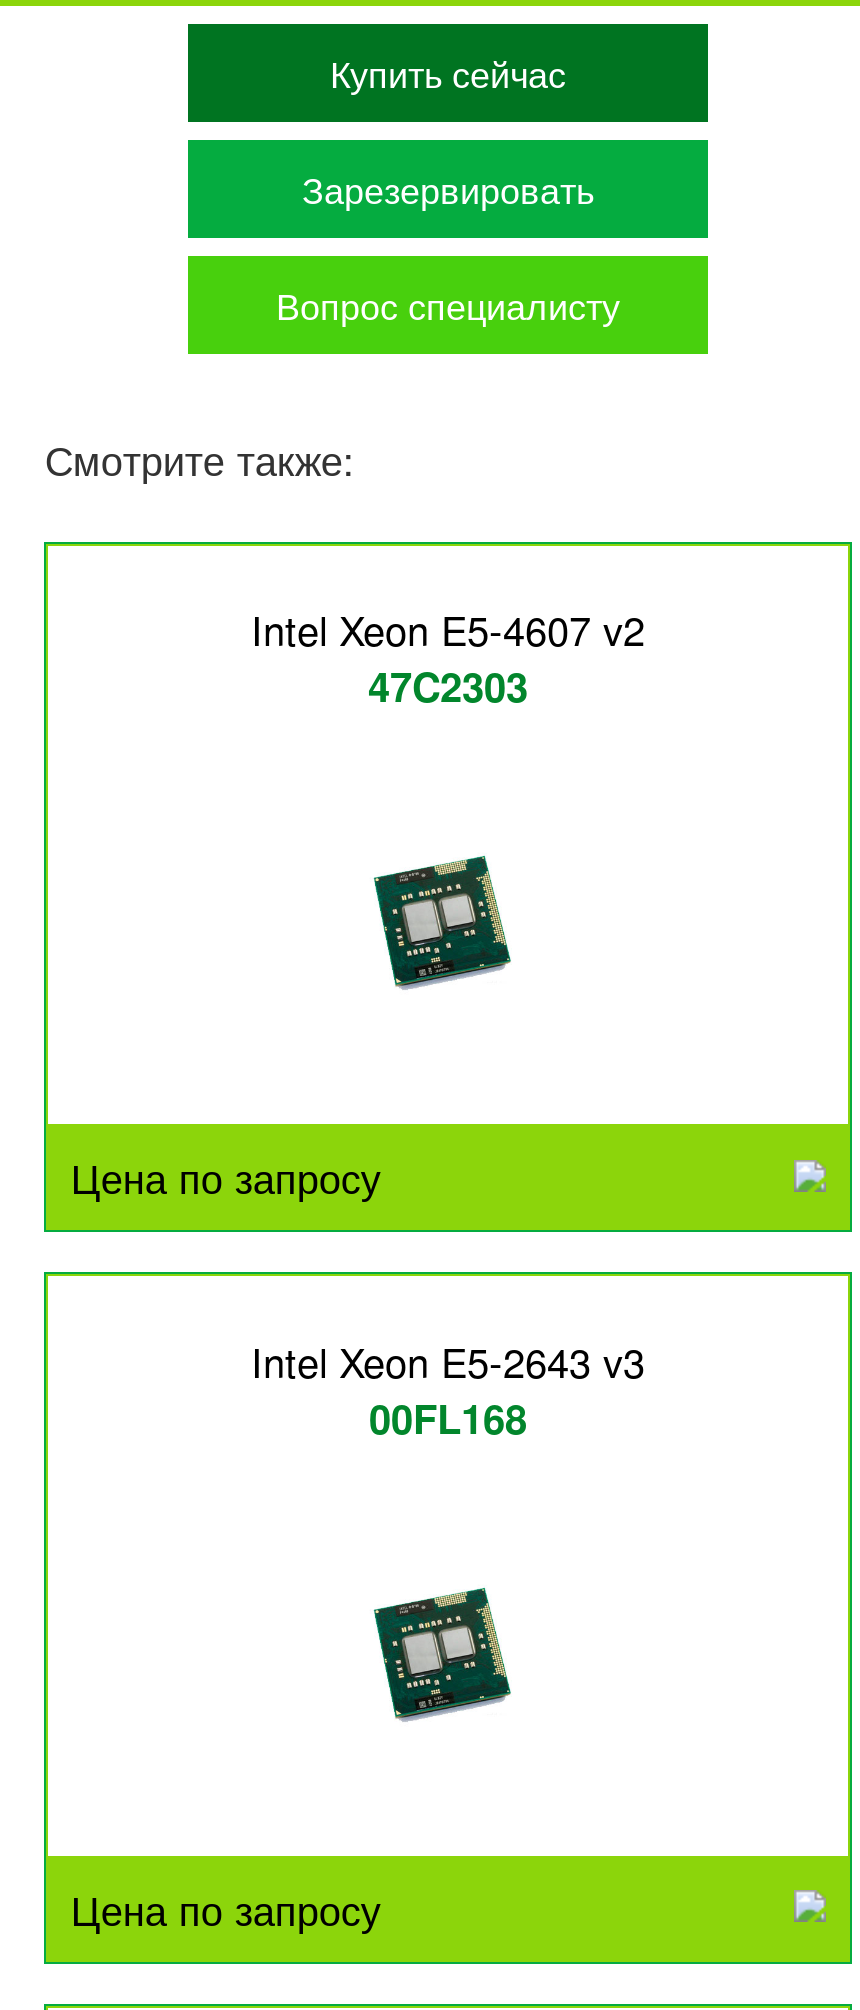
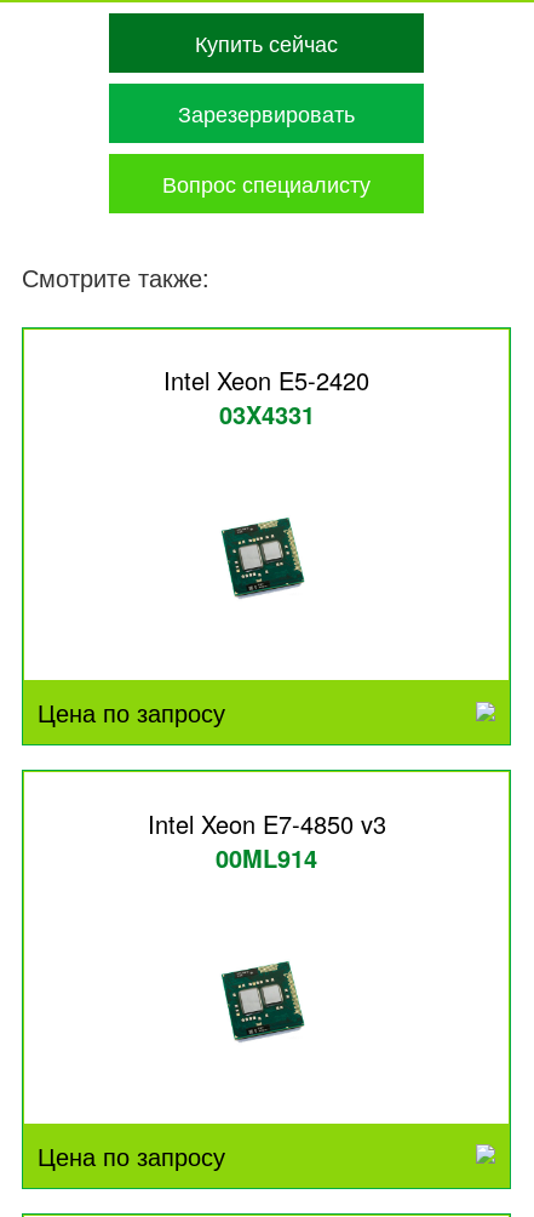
[251,600,645,714] Intel Xeon E5-4607 v2 | 47C2303 -> [163,363,369,432] Intel Xeon E5-2420 | 03X4331
[251,1331,645,1445] Intel Xeon E5-2643 v3 | 00FL168 -> [147,806,386,875] Intel Xeon E7-4850 v3 | 00ML914

